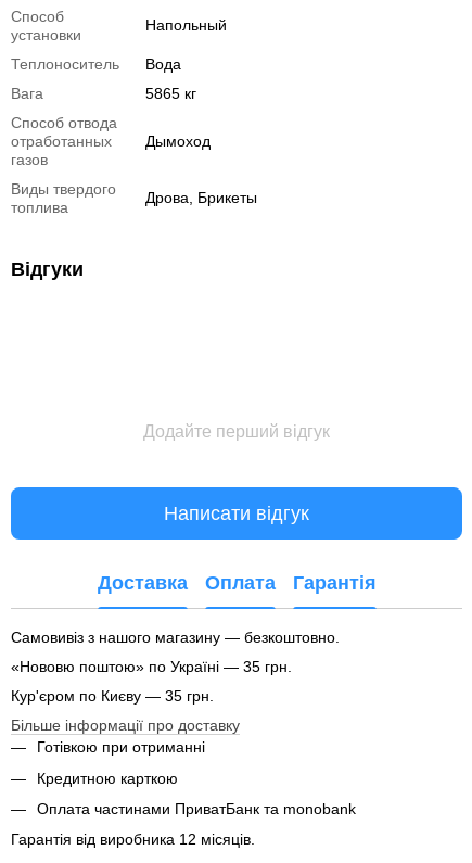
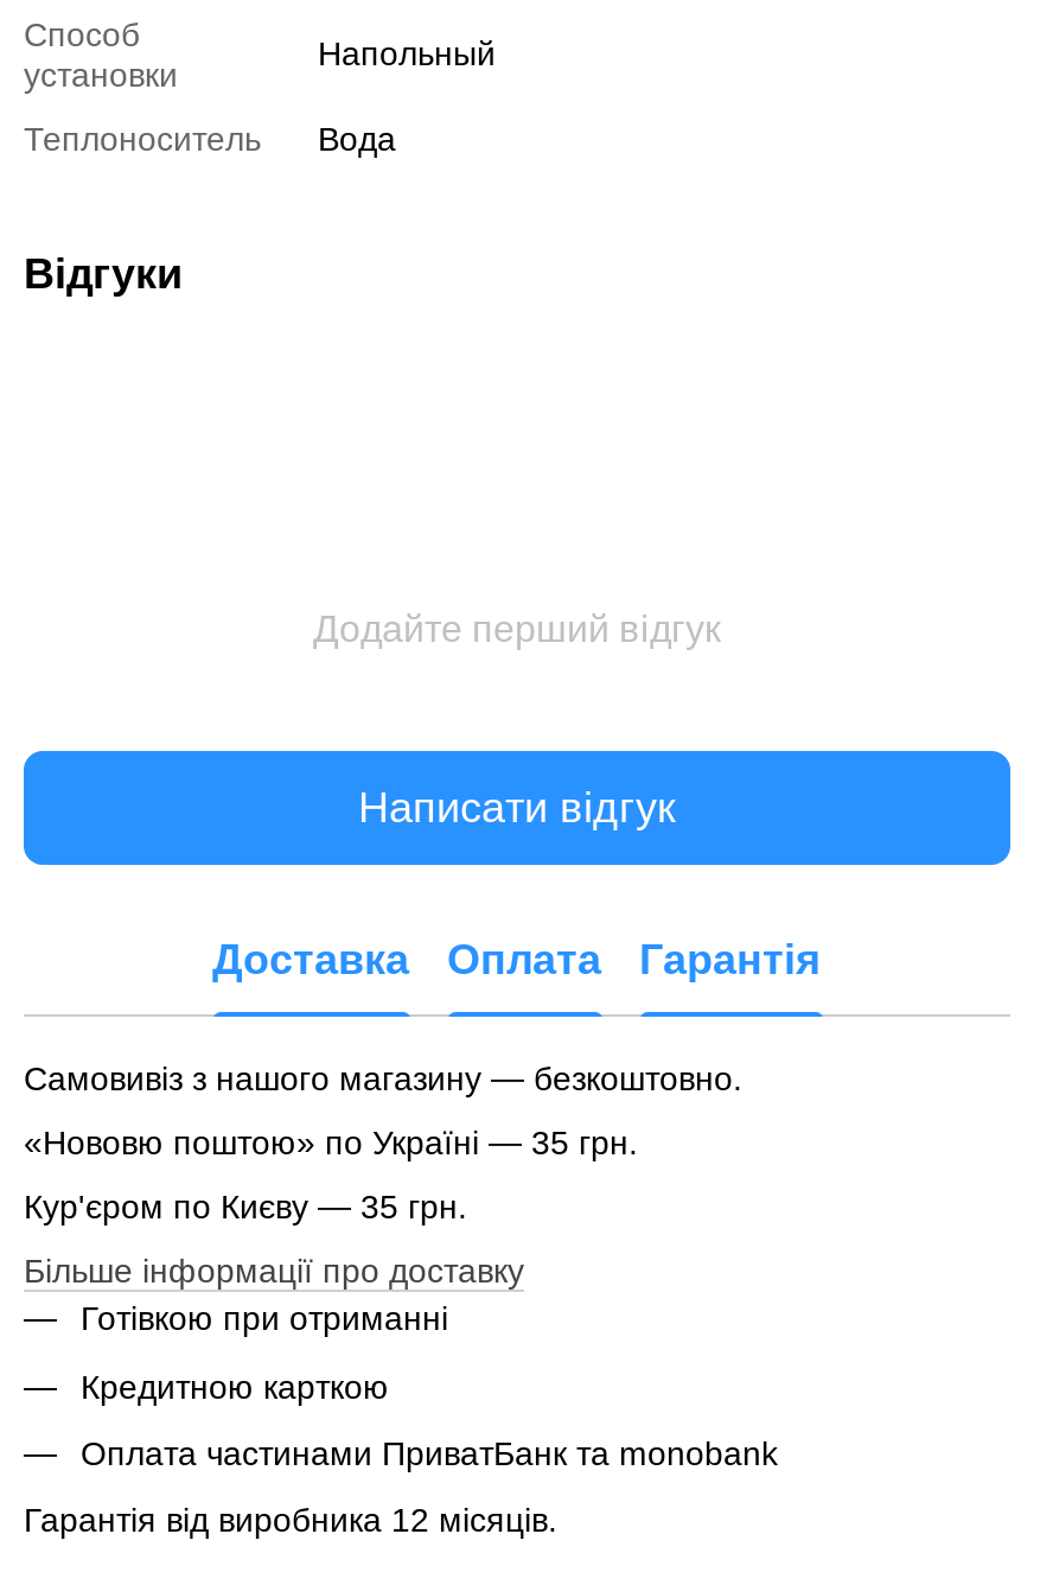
[11,85,196,169] Вага | 5865 кг | Способ отвода | отработанных | газов -> none
[11,133,211,216] Дымоход | Виды твердого | топлива -> none
[145,189,257,207] Дрова, Брикеты -> none

